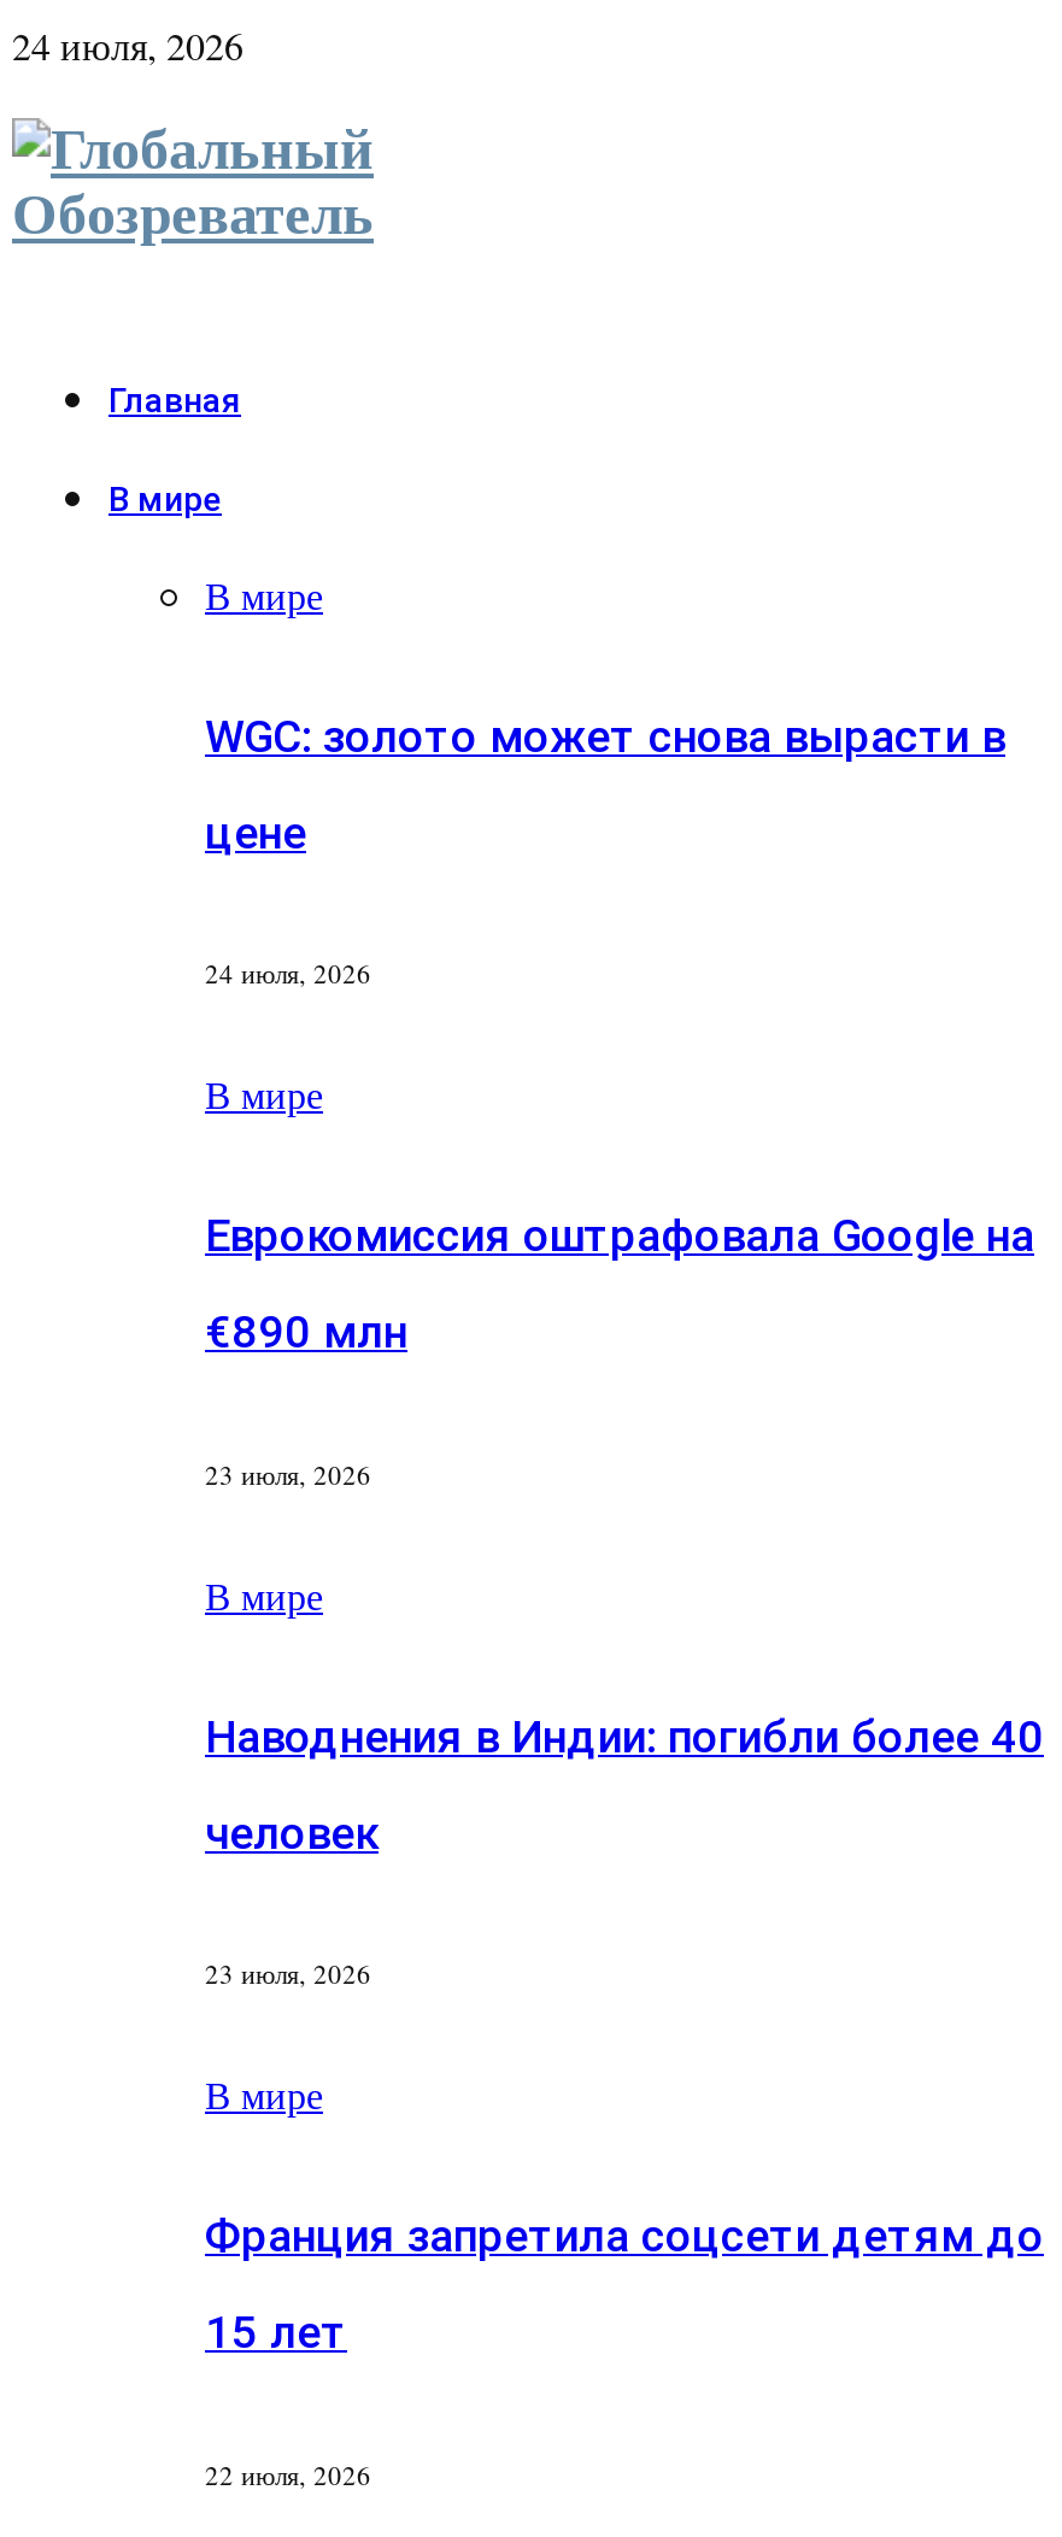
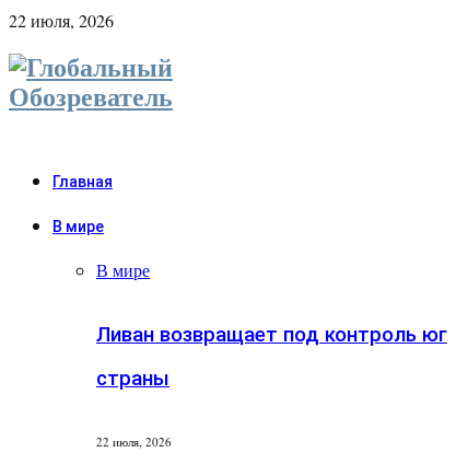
[12,19,244,70] 24 июля, 2026 -> [9,9,114,32] 22 июля, 2026
[205,710,1044,2360] WGC: золото может снова вырасти в | цене | 24 июля, 2026 | В мире | Еврокомиссия оштрафовала Google на | €890 млн | 23 июля, 2026 | В мире | Наводнения в Индии: погибли более 40 | человек | 23 июля, 2026 | В мире | Франция запретила соцсети детям до | 15 лет -> [96,323,447,390] Ливан возвращает под контроль юг | страны

